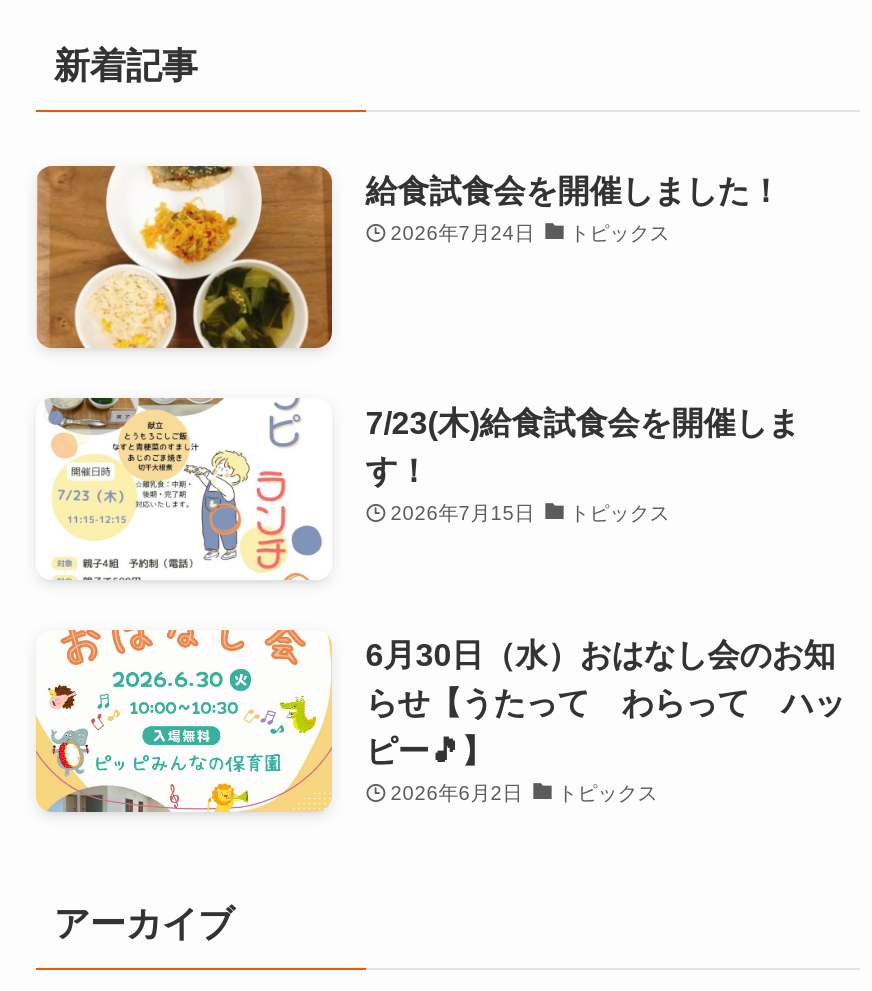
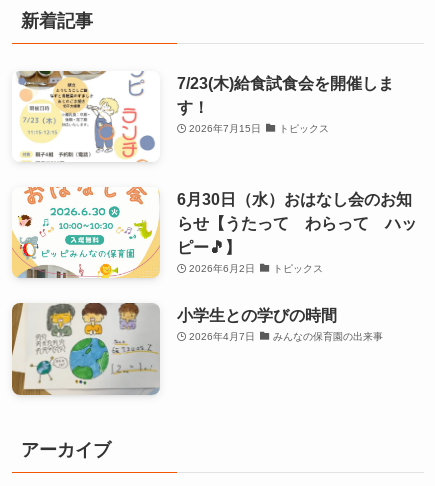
[34,164,782,350] [image] | 給食試食会を開催しました！ | 2026年7月24日 | トピックス -> none
moved [42,394,846,803] -> [15,69,417,274]: [image] | 7/23(木)給食試食会を開催しま | す！ | ... | 2026年6月2日 | トピックス
none -> [11,302,383,396] [image] | 小学生との学びの時間 | 2026年4月7日 | みんなの保育園の出来事

